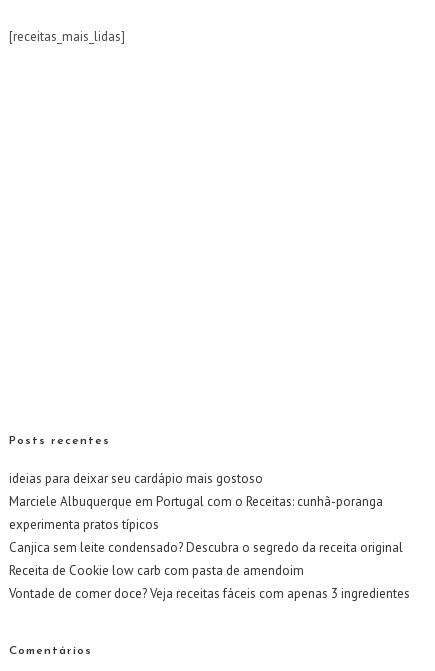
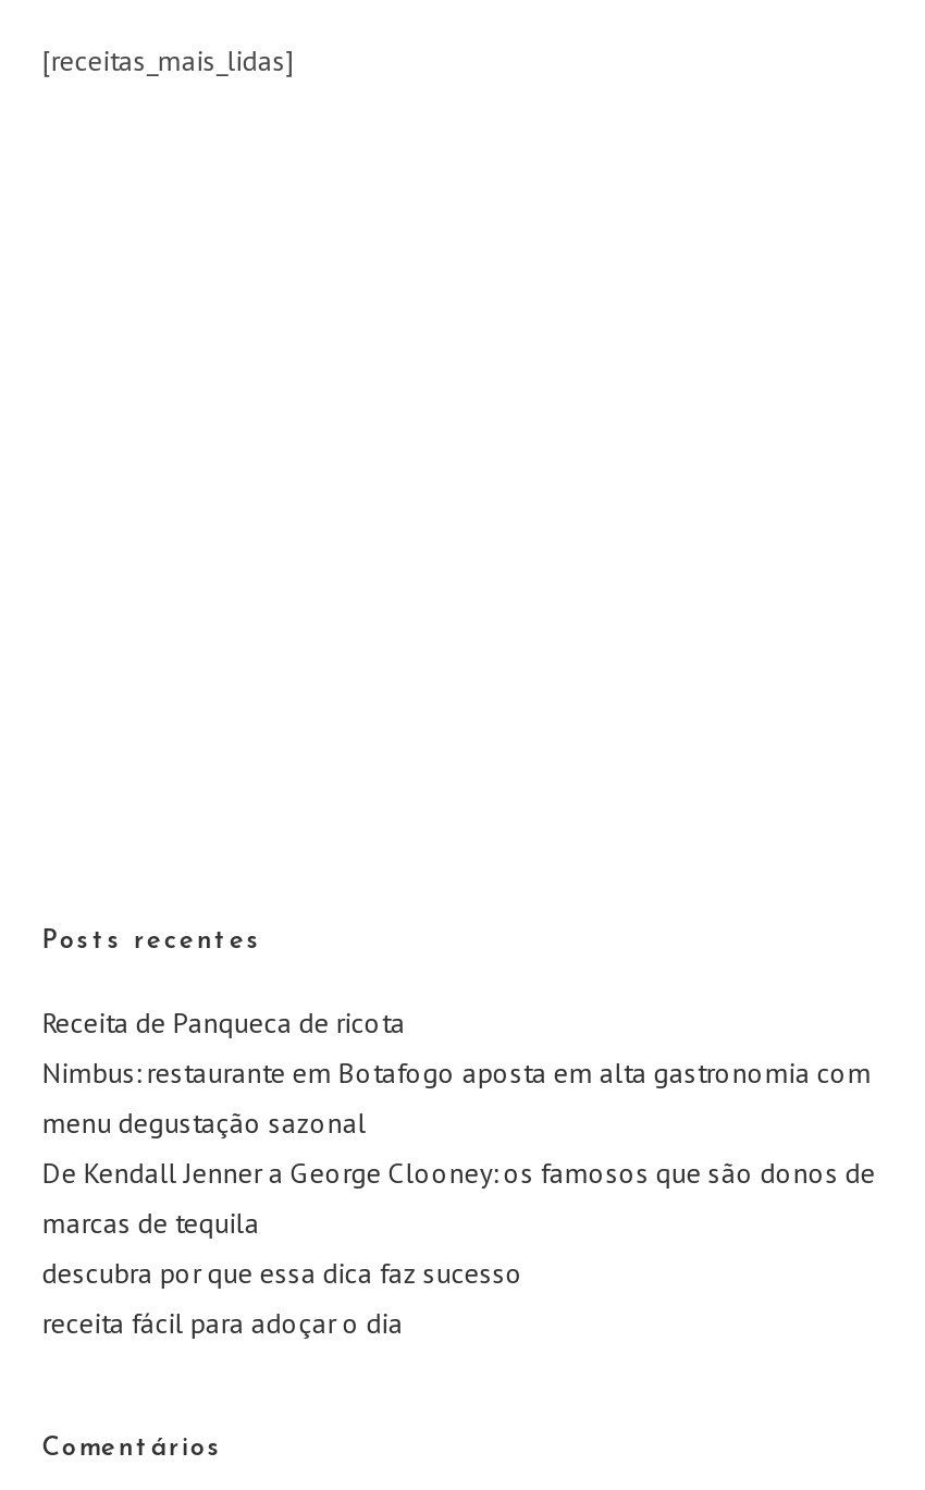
[9,470,410,602] ideias para deixar seu cardápio mais gostoso | Marciele Albuquerque em Portugal com o Receitas: cunhã-poranga | experimenta pratos típicos | Canjica sem leite condensado? Descubra o segredo da receita original | Receita de Cookie low carb com pasta de amendoim | Vontade de comer doce? Veja receitas fáceis com apenas 3 ingredientes -> [42,1005,876,1342] Receita de Panqueca de ricota | Nimbus: restaurante em Botafogo aposta em alta gastronomia com | menu degustação sazonal | De Kendall Jenner a George Clooney: os famosos que são donos de | marcas de tequila | descubra por que essa dica faz sucesso | receita fácil para adoçar o dia

